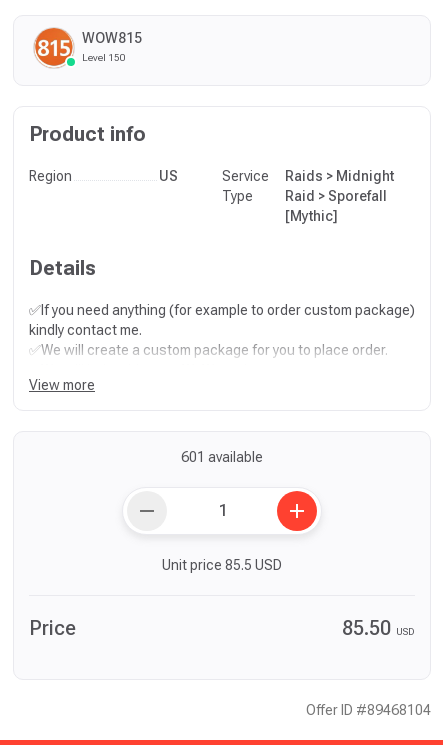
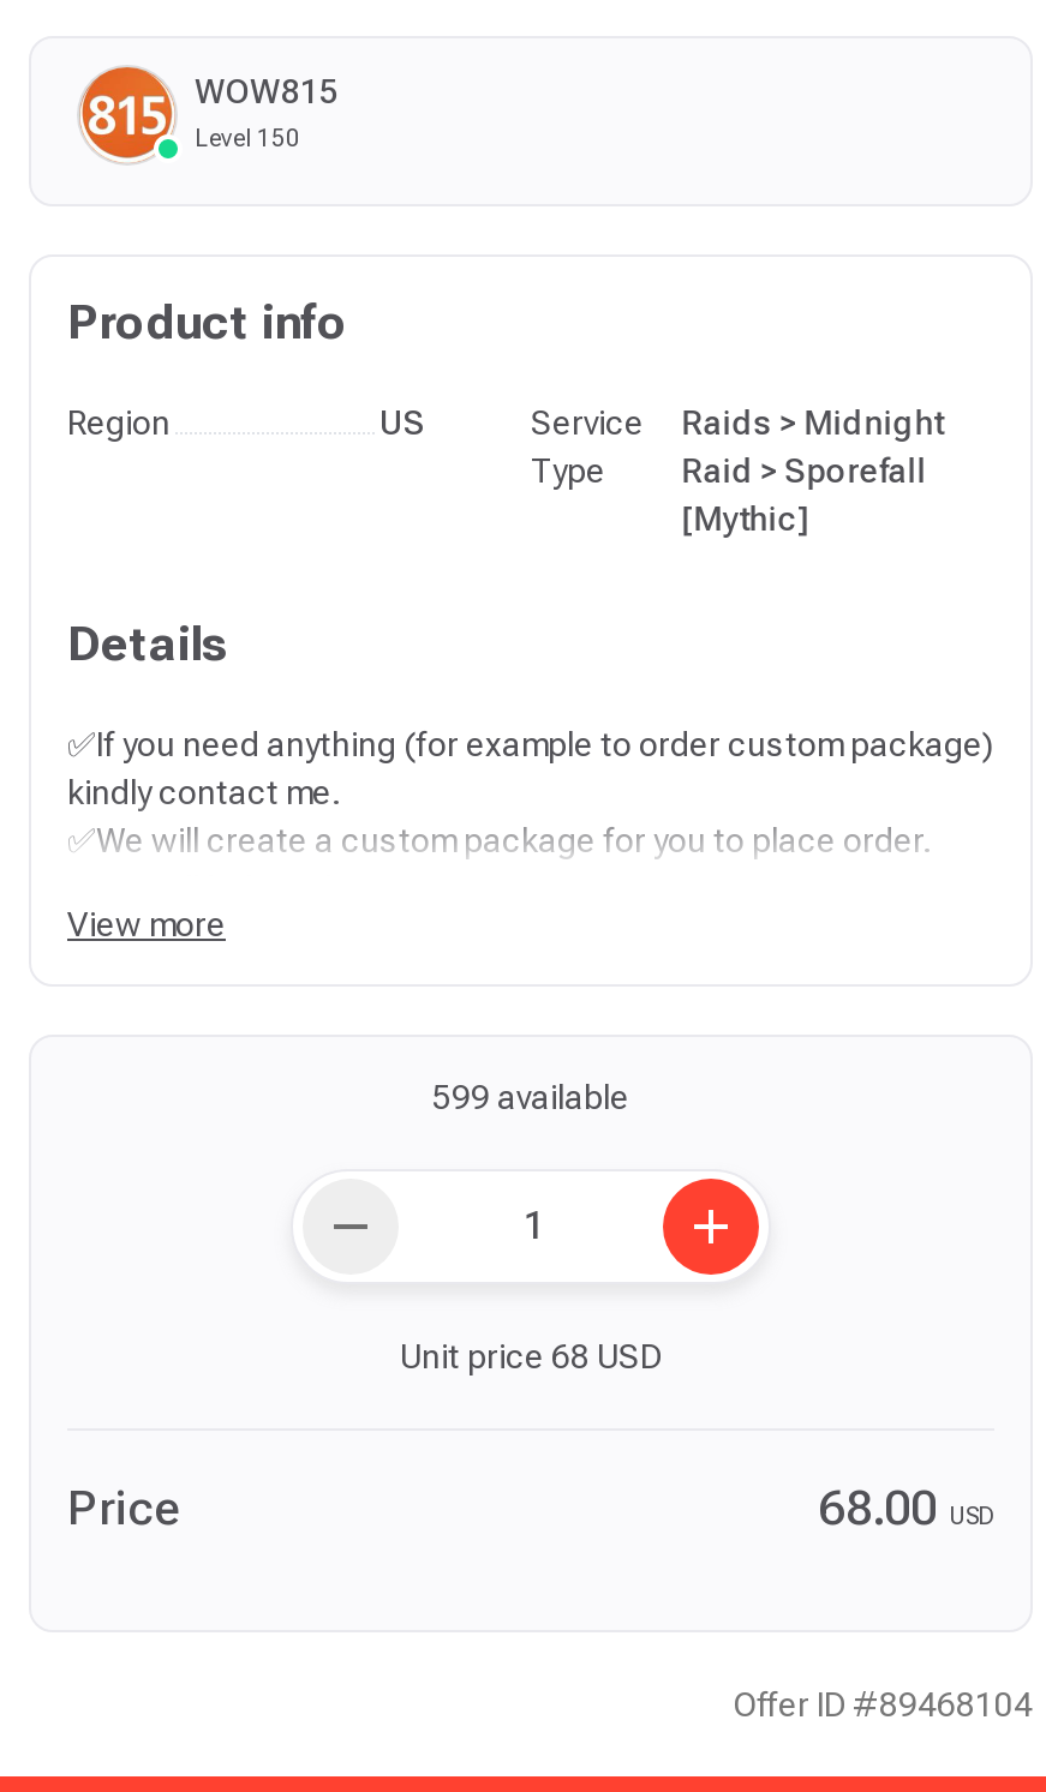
[181,449,263,465] 601 available -> [432,1078,629,1116] 599 available
[162,557,282,573] Unit price 85.5 USD -> [400,1337,662,1376] Unit price 68 USD
[342,616,415,640] 85.50 USD -> [819,1479,994,1536] 68.00 USD

